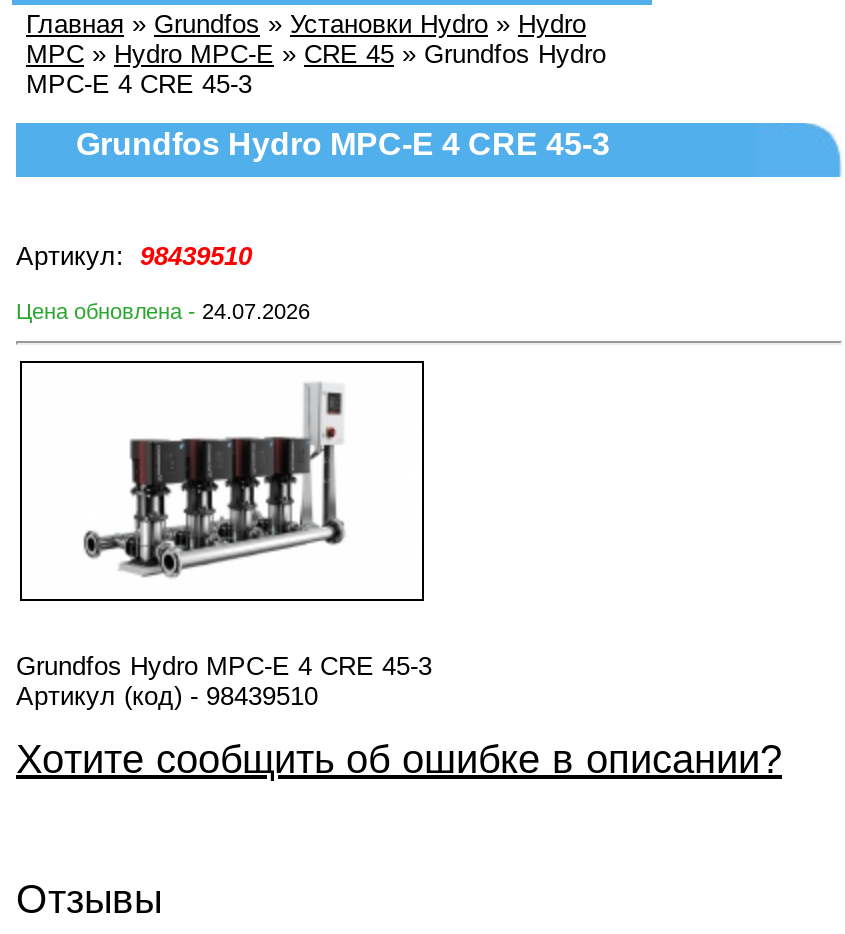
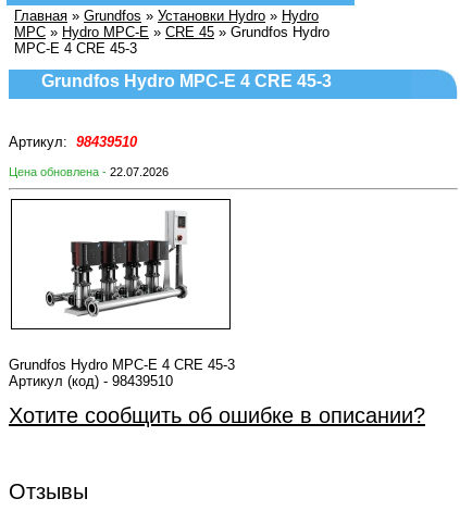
[16,299,310,323] Цена обновлена - 24.07.2026 -> [9,165,169,178] Цена обновлена - 22.07.2026

